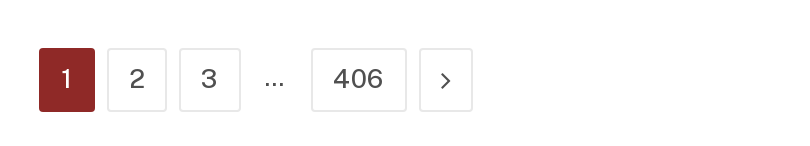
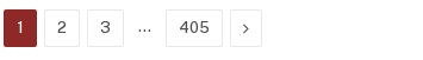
[333,65,385,95] 406 -> [179,19,210,36] 405

